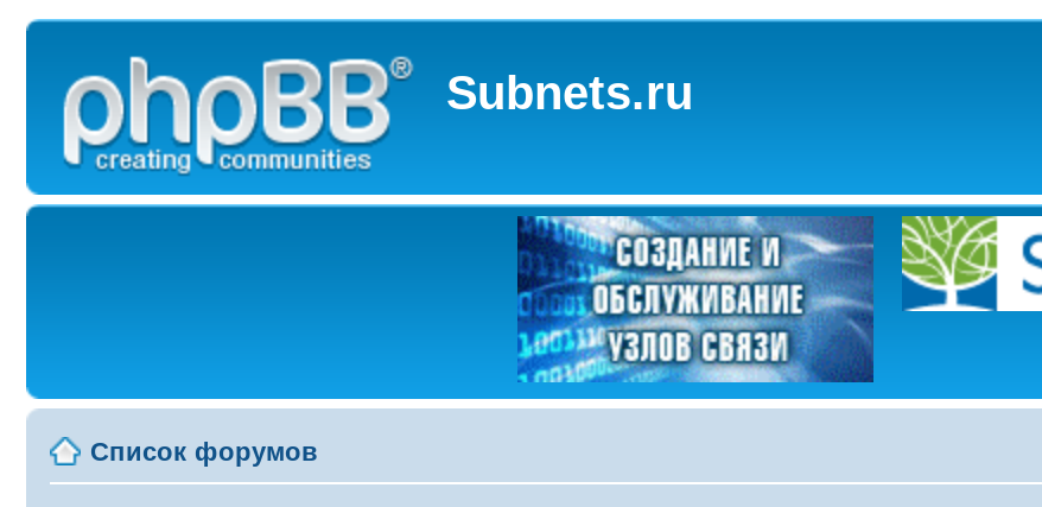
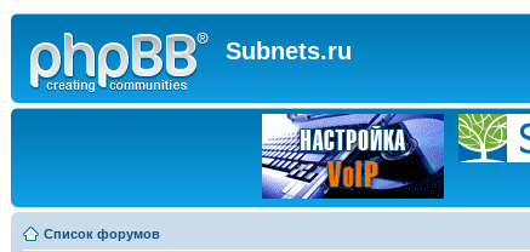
[515,214,873,385] [image] -> [261,113,444,200] [image]

